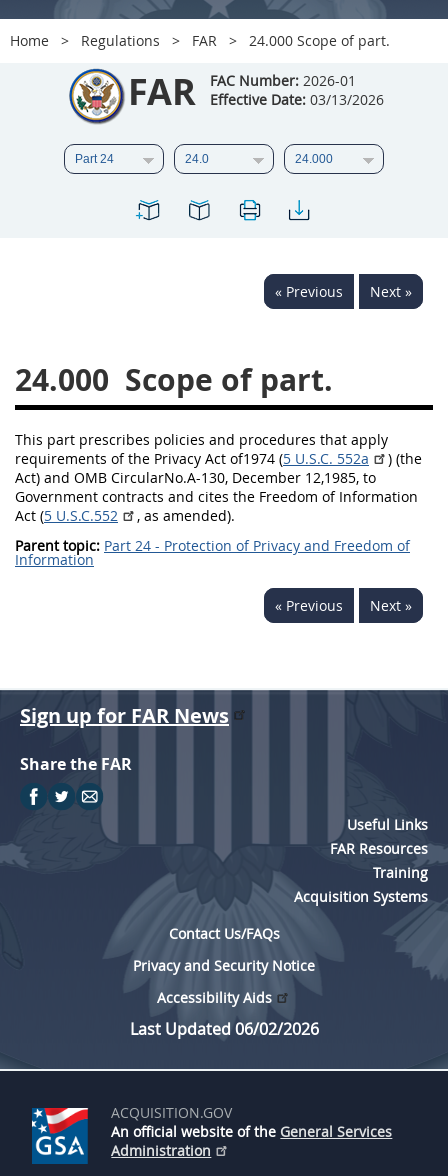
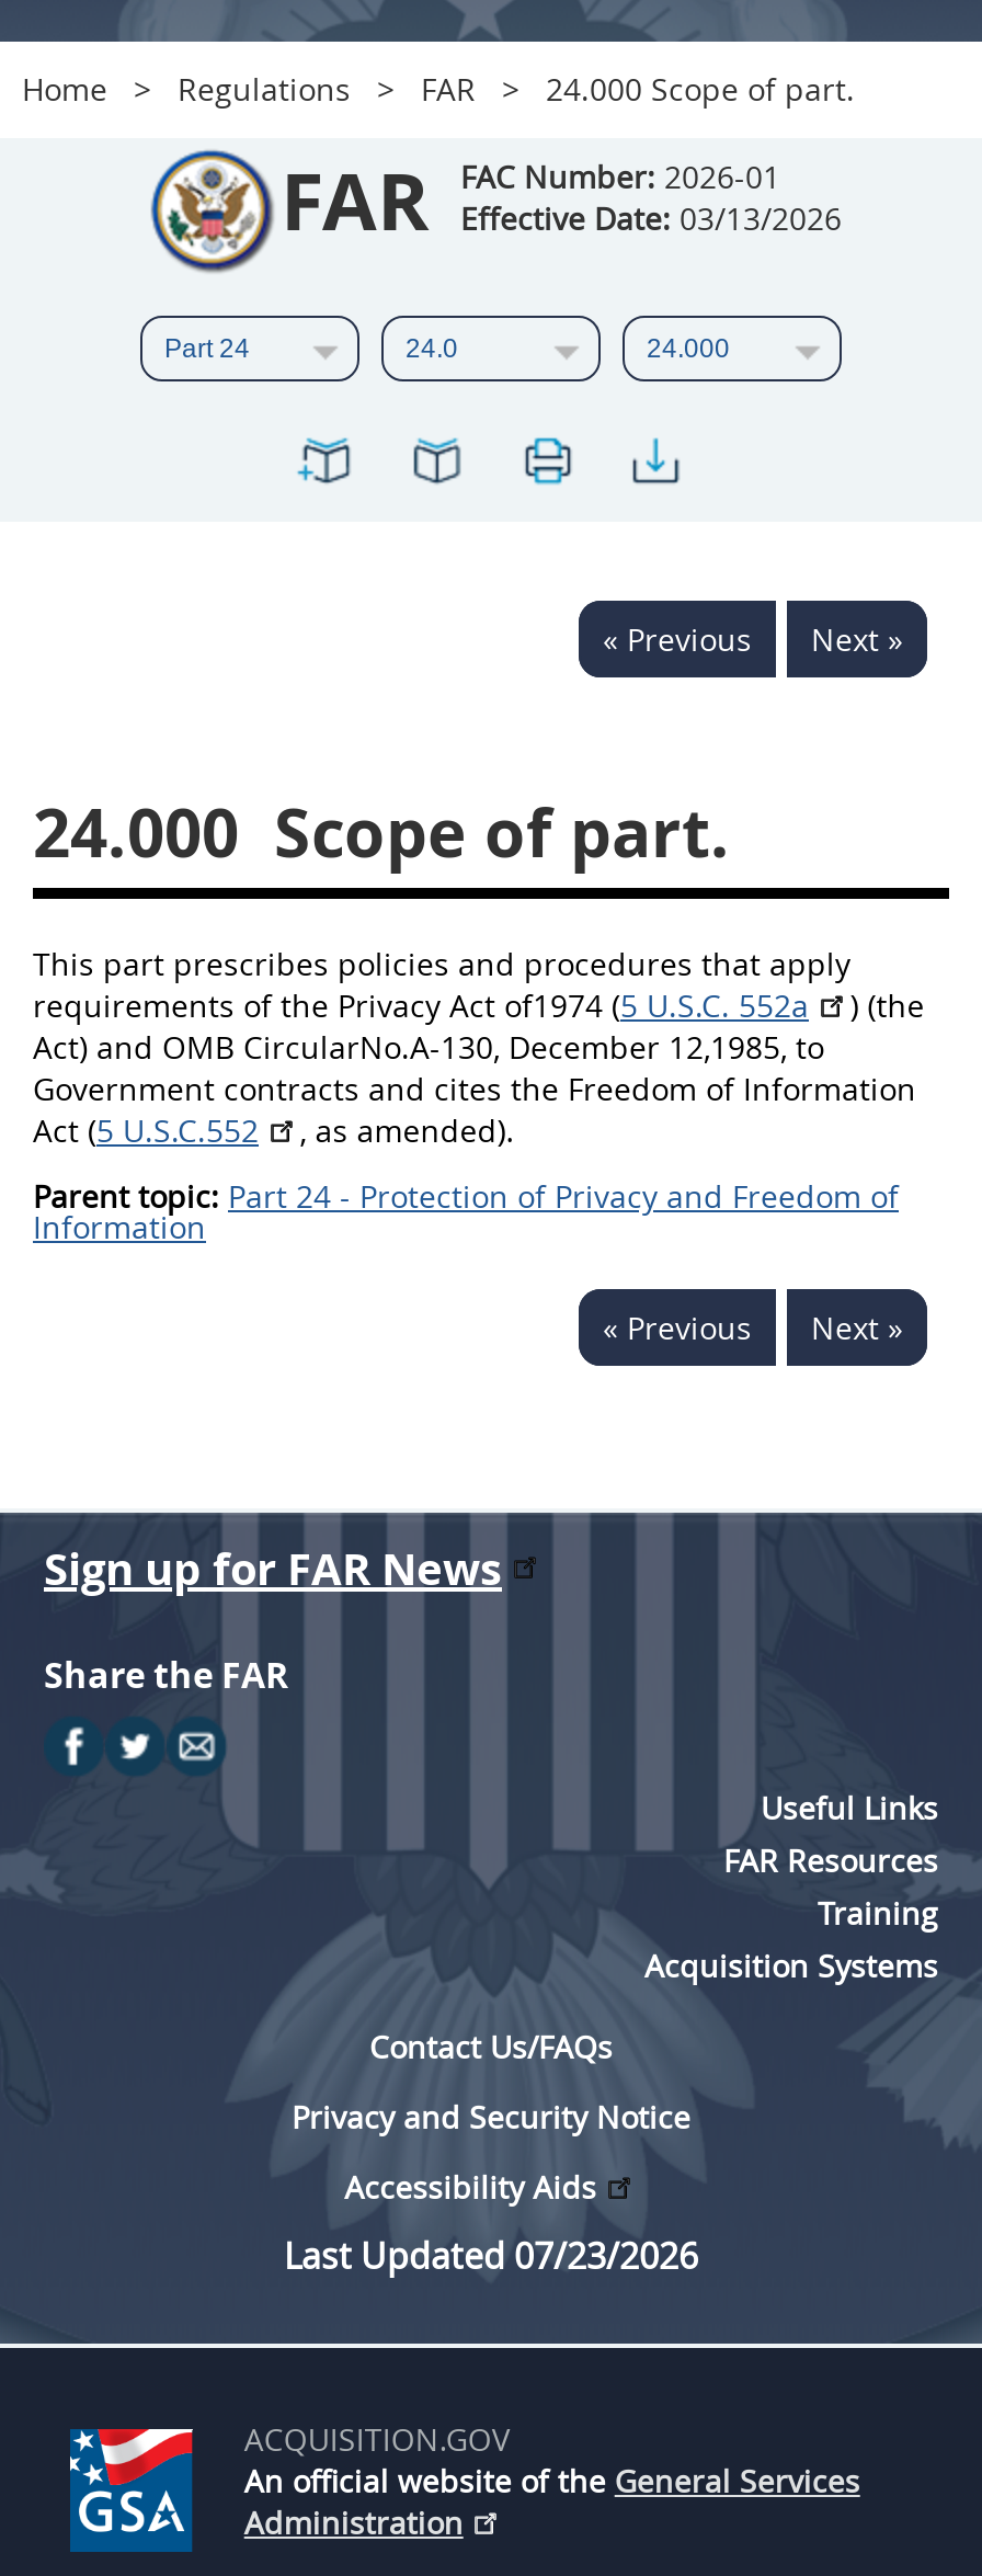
[129,1018,318,1040] Last Updated 06/02/2026 -> [284,2232,698,2280] Last Updated 07/23/2026

